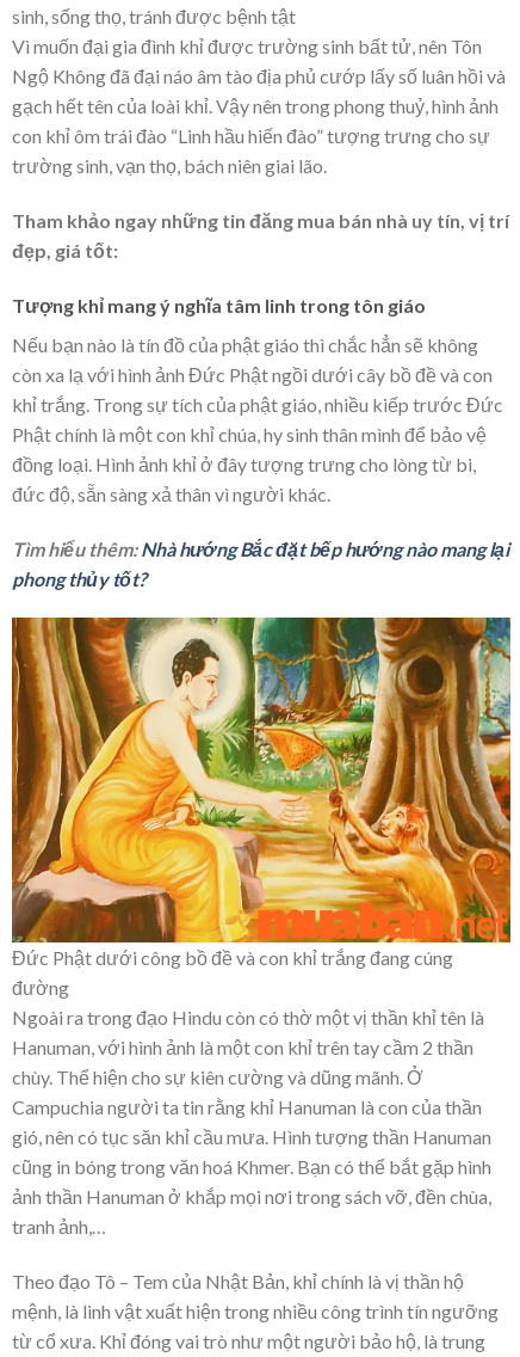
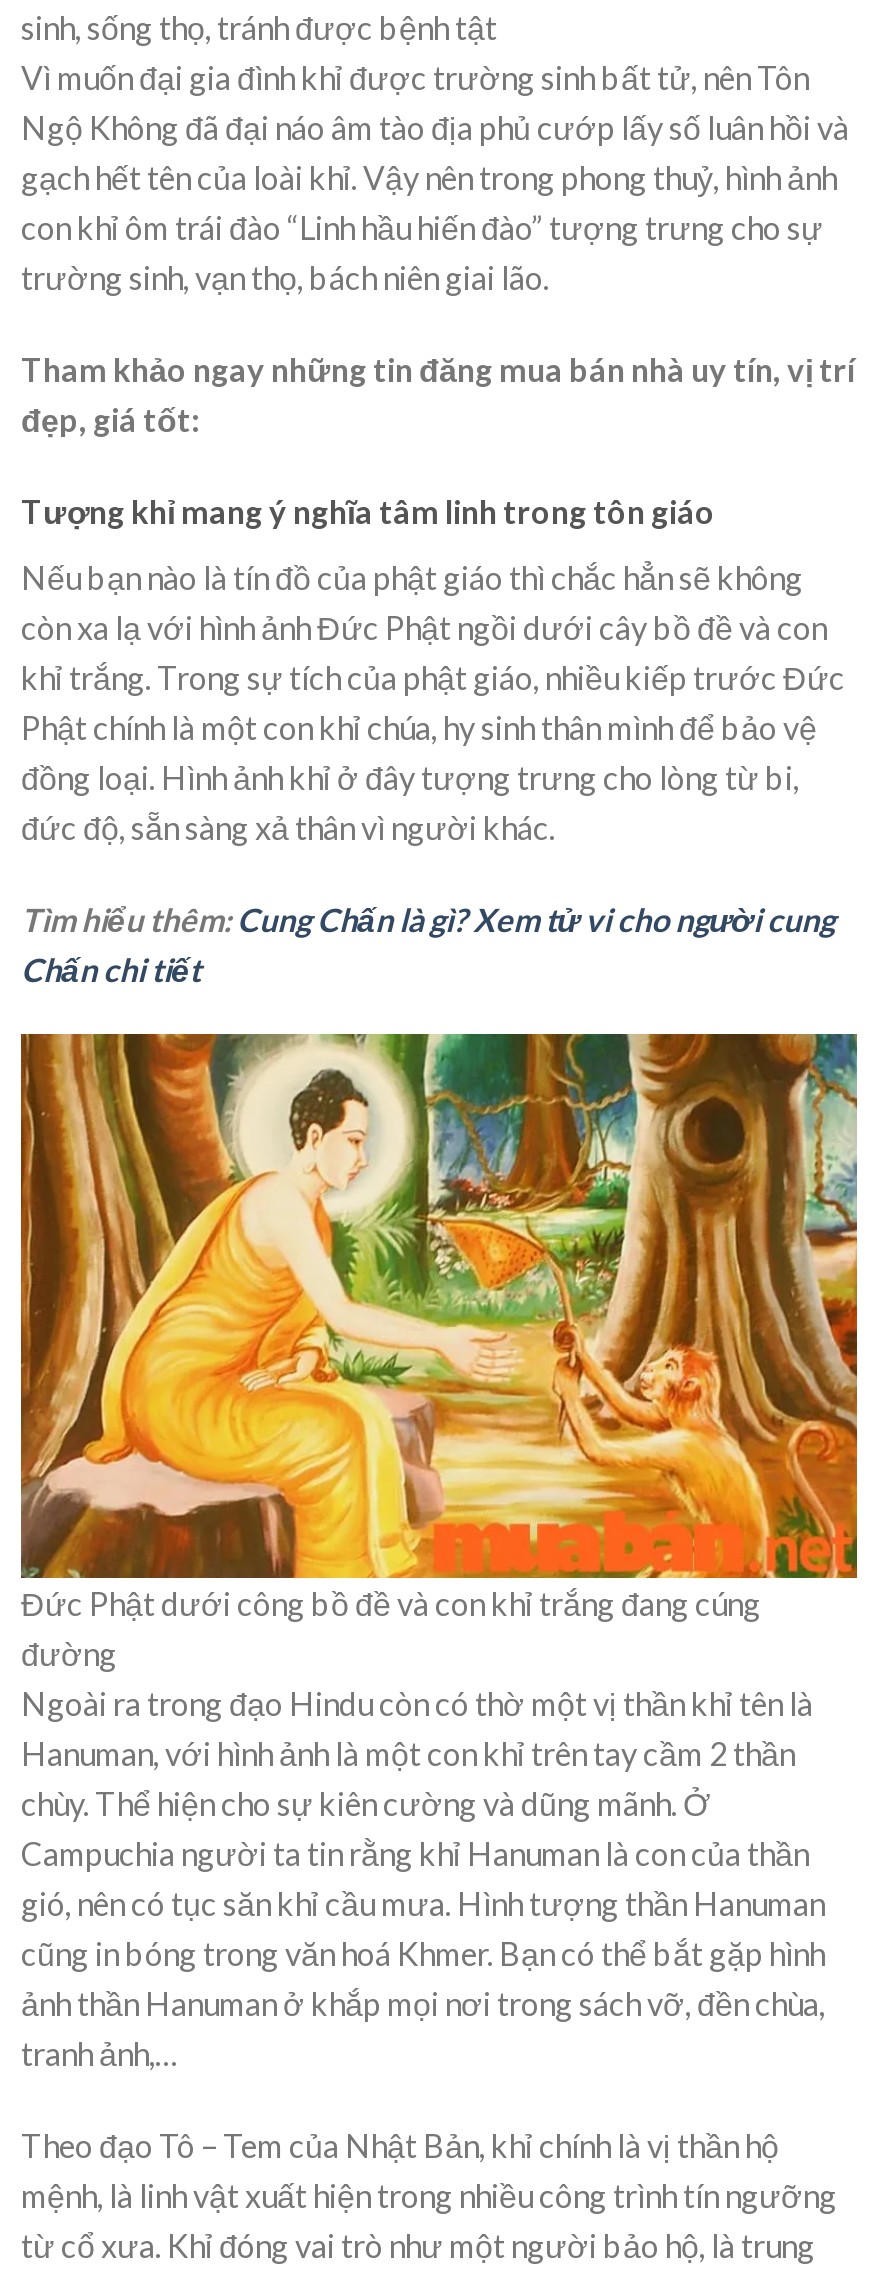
[12,537,509,590] Tìm hiểu thêm: Nhà hướng Bắc đặt bếp hướng nào mang lại | phong thủy tốt? -> [21,899,835,987] Tìm hiểu thêm: Cung Chấn là gì? Xem tử vi cho người cung | Chấn chi tiết

